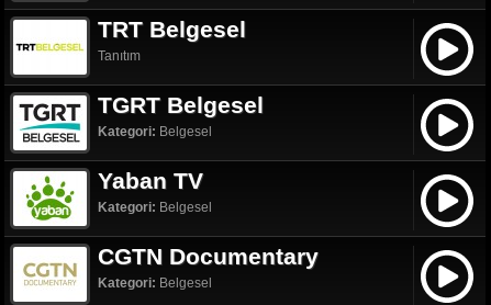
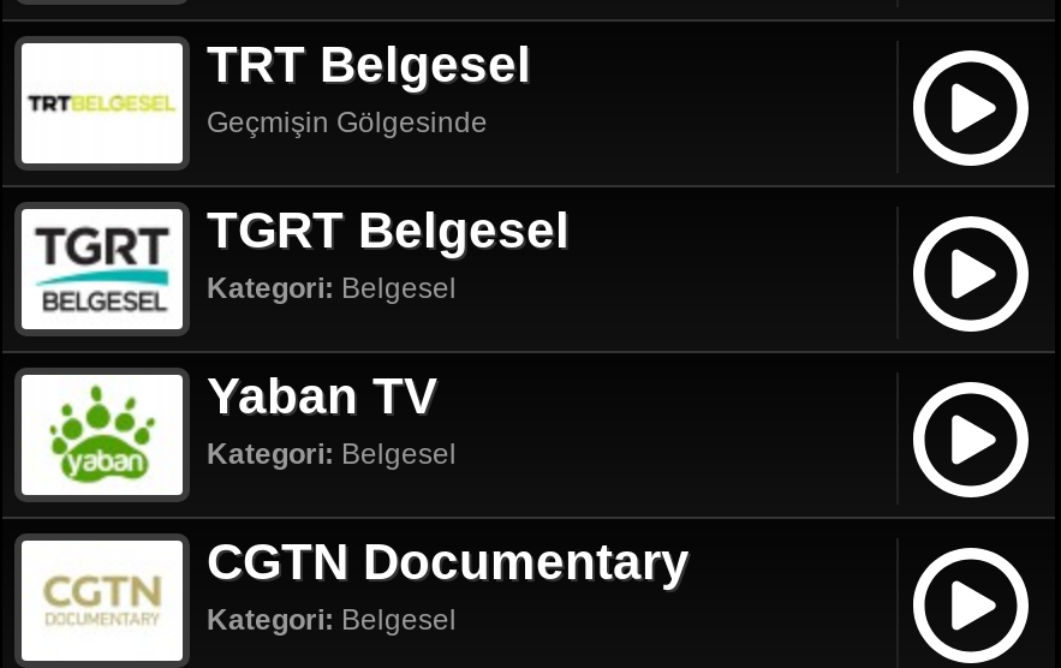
[98,48,141,64] Tanıtım -> [207,106,488,139] Geçmişin Gölgesinde

